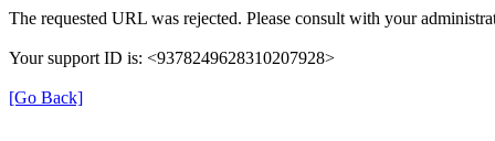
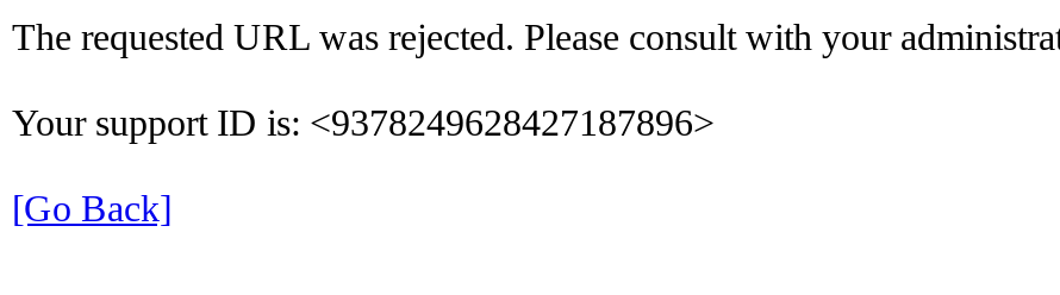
[9,48,335,67] Your support ID is: <9378249628310207928> -> [12,102,715,143] Your support ID is: <9378249628427187896>

